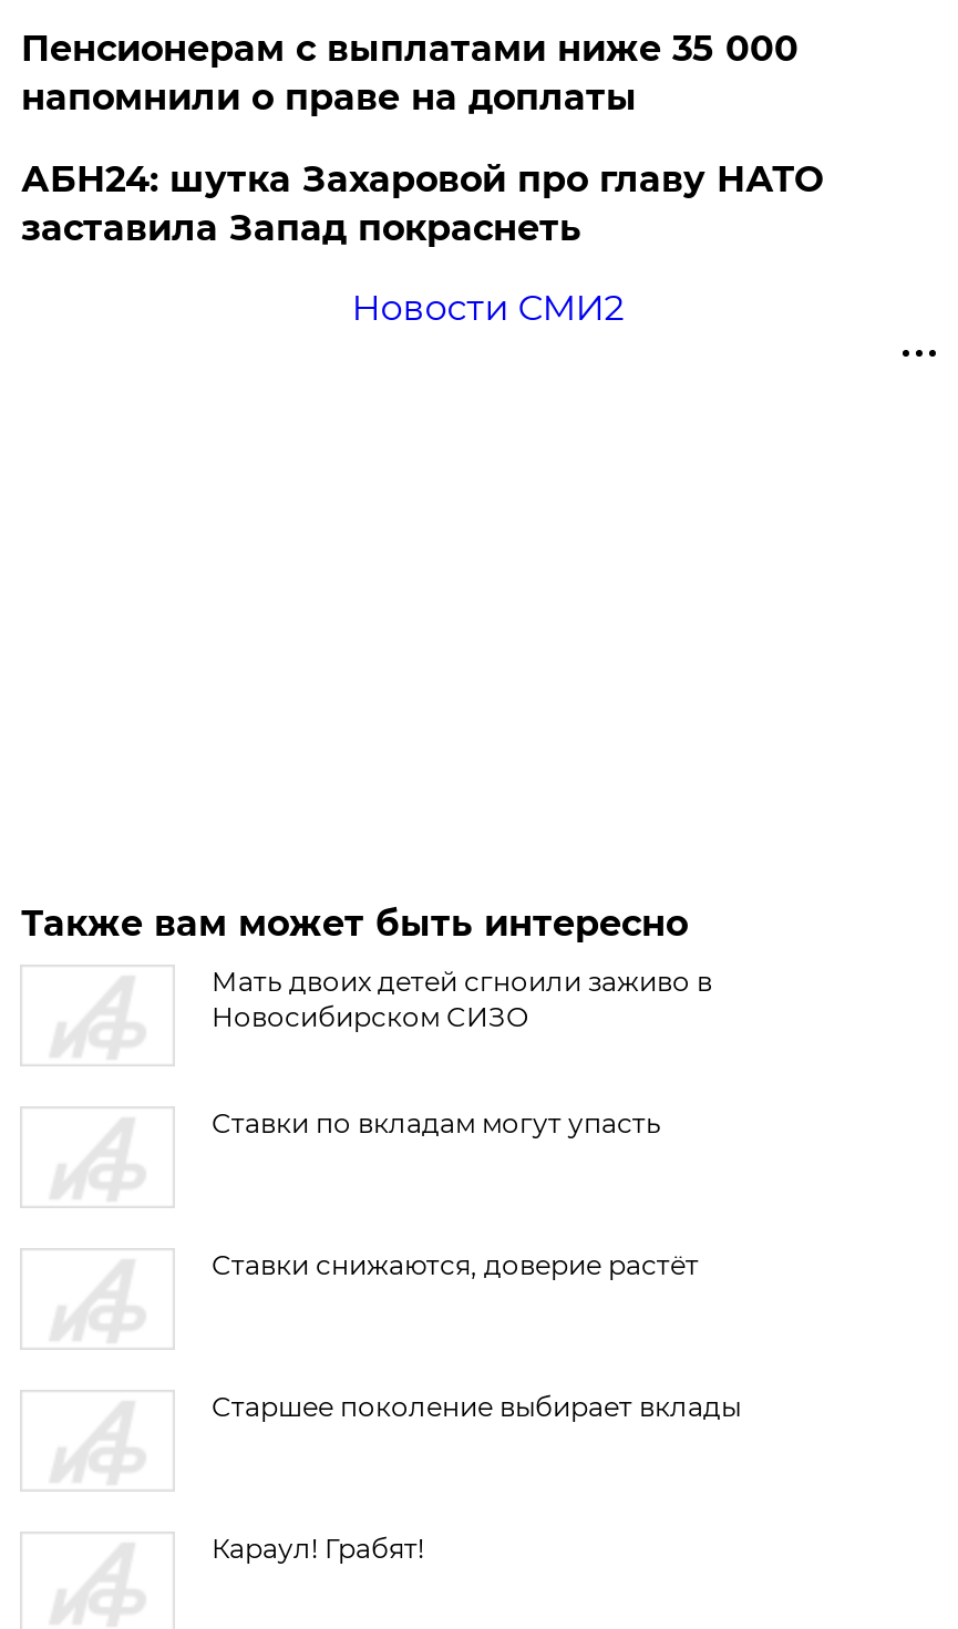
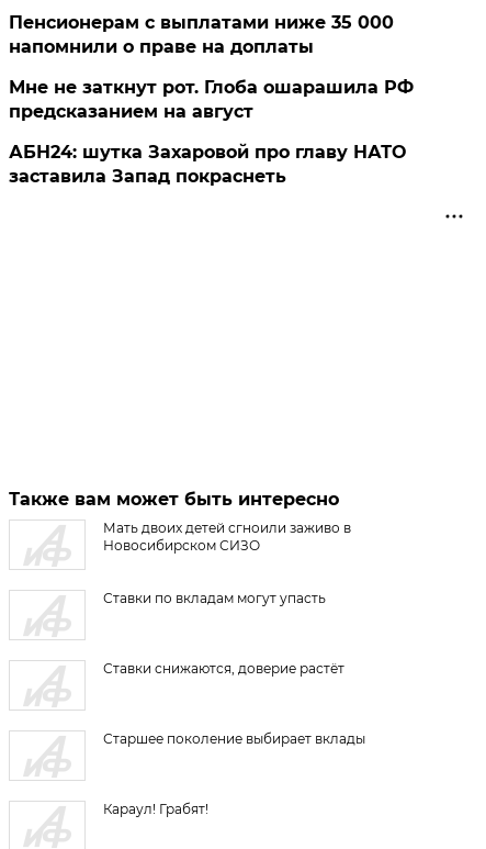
none -> [9,77,414,122] Мне не заткнут рот. Глоба ошарашила РФ | предсказанием на август
moved [21,158,823,249] -> [9,142,406,187]: АБН24: шутка Захаровой про главу НАТО | заставила Запад покраснеть
[352,287,624,329] Новости СМИ2 -> none

